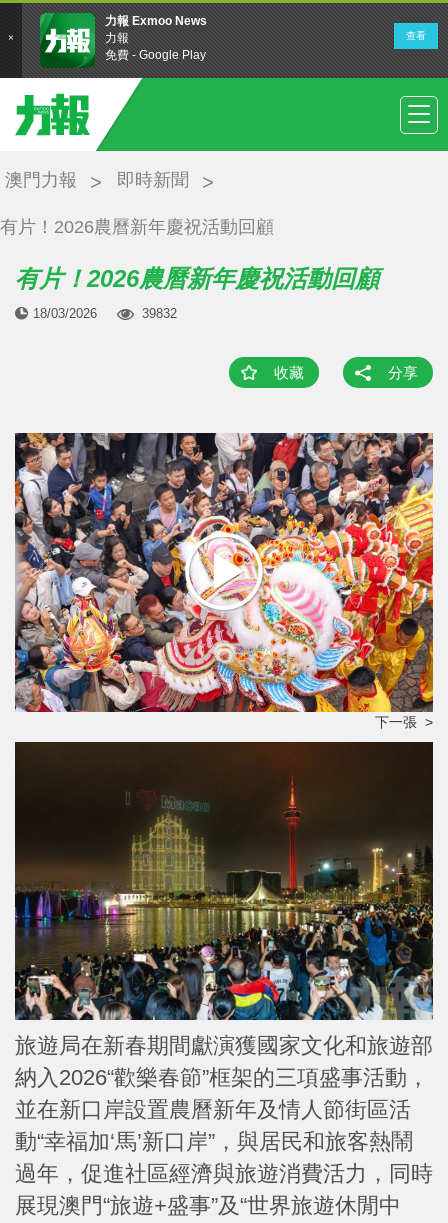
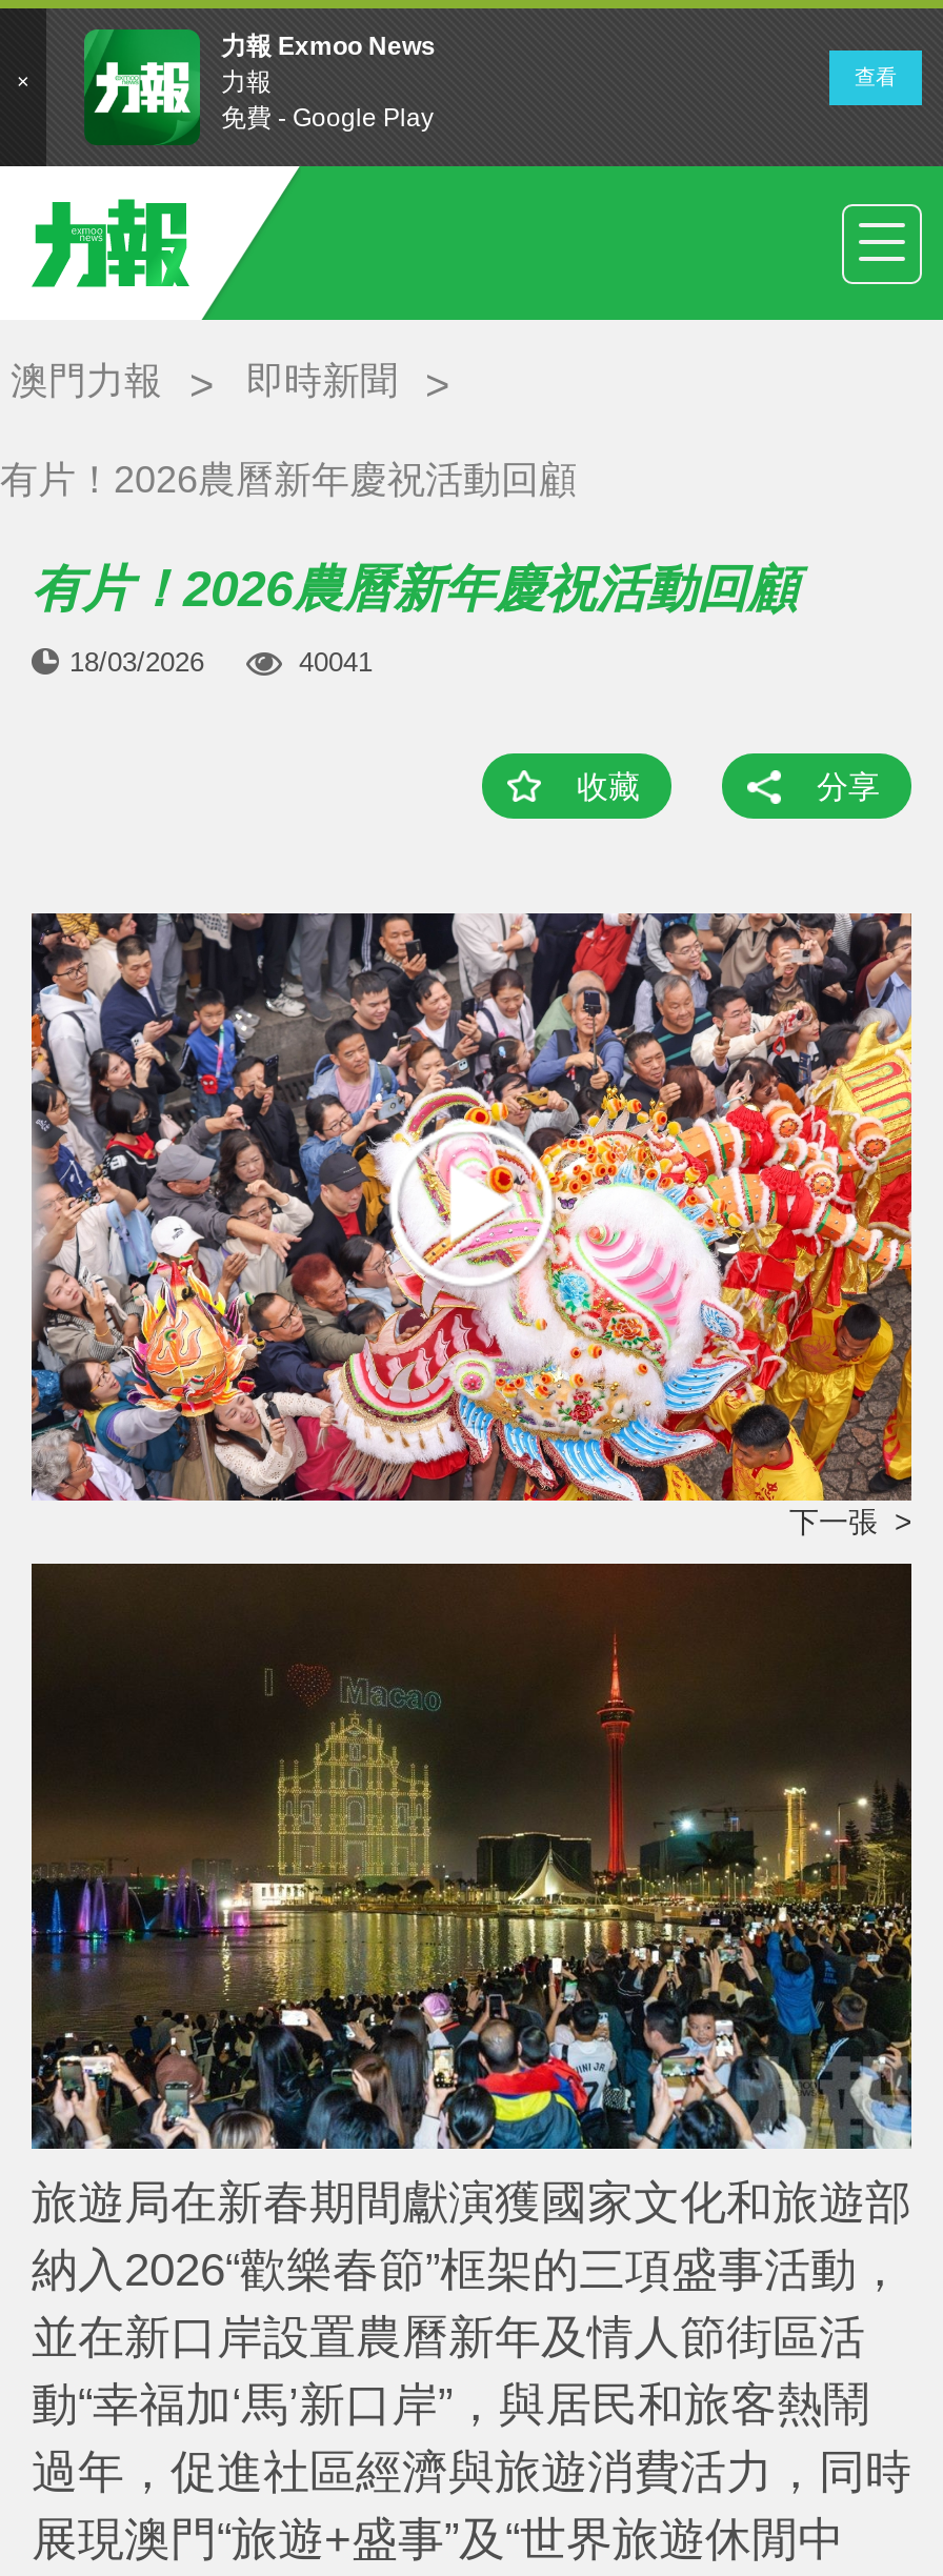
[142,306,177,321] 39832 -> [299,646,373,678] 40041

